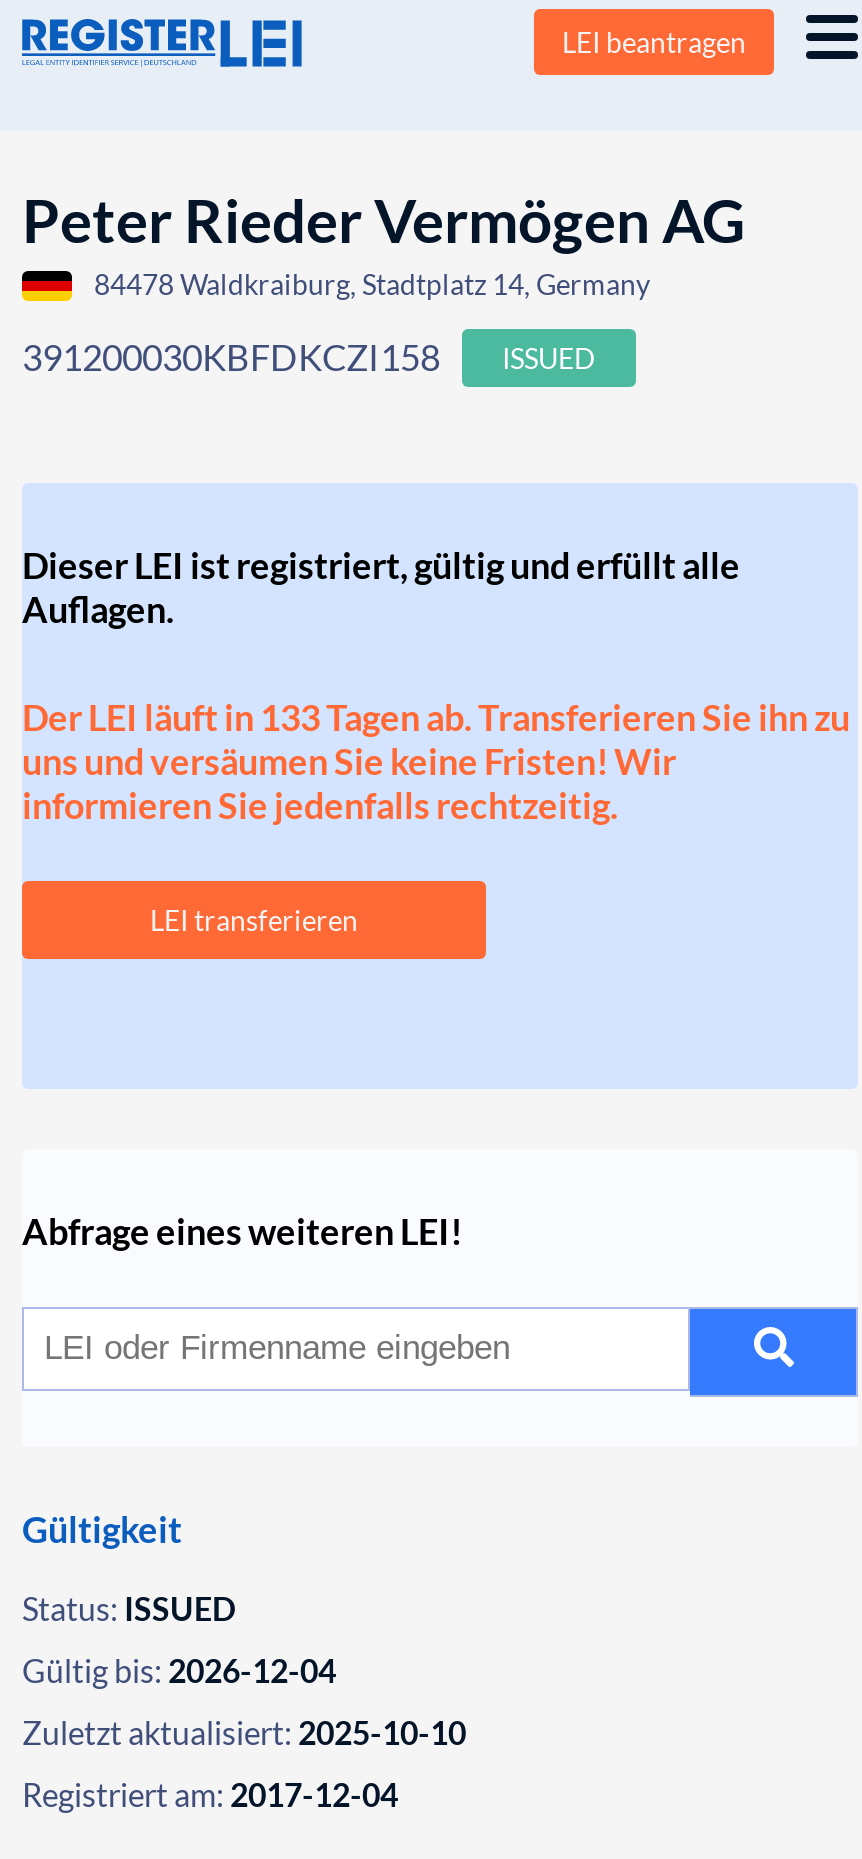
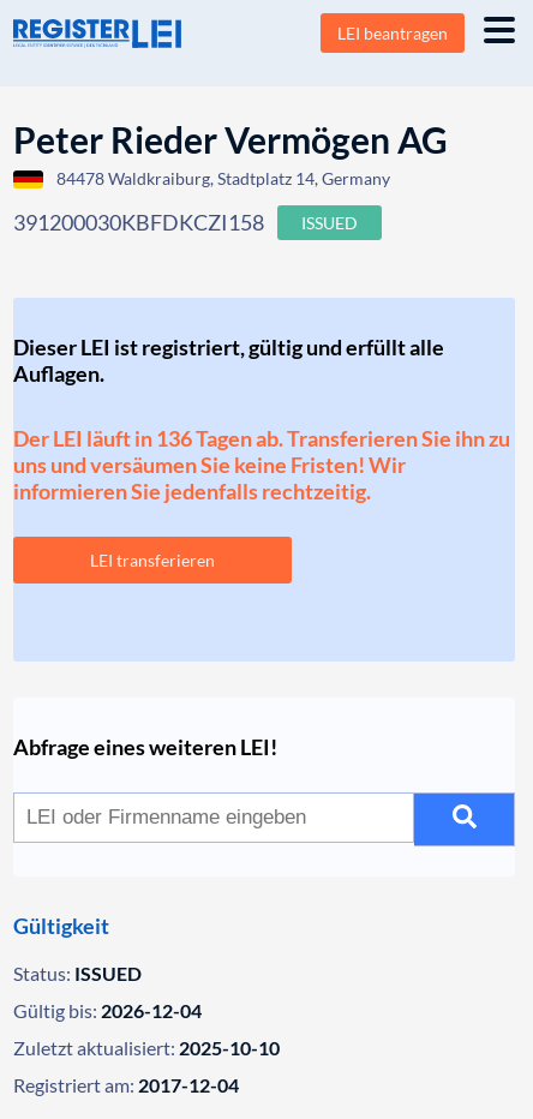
[22,695,850,739] Der LEI läuft in 133 Tagen ab. Transferieren Sie ihn zu -> [13,425,510,451] Der LEI läuft in 136 Tagen ab. Transferieren Sie ihn zu

